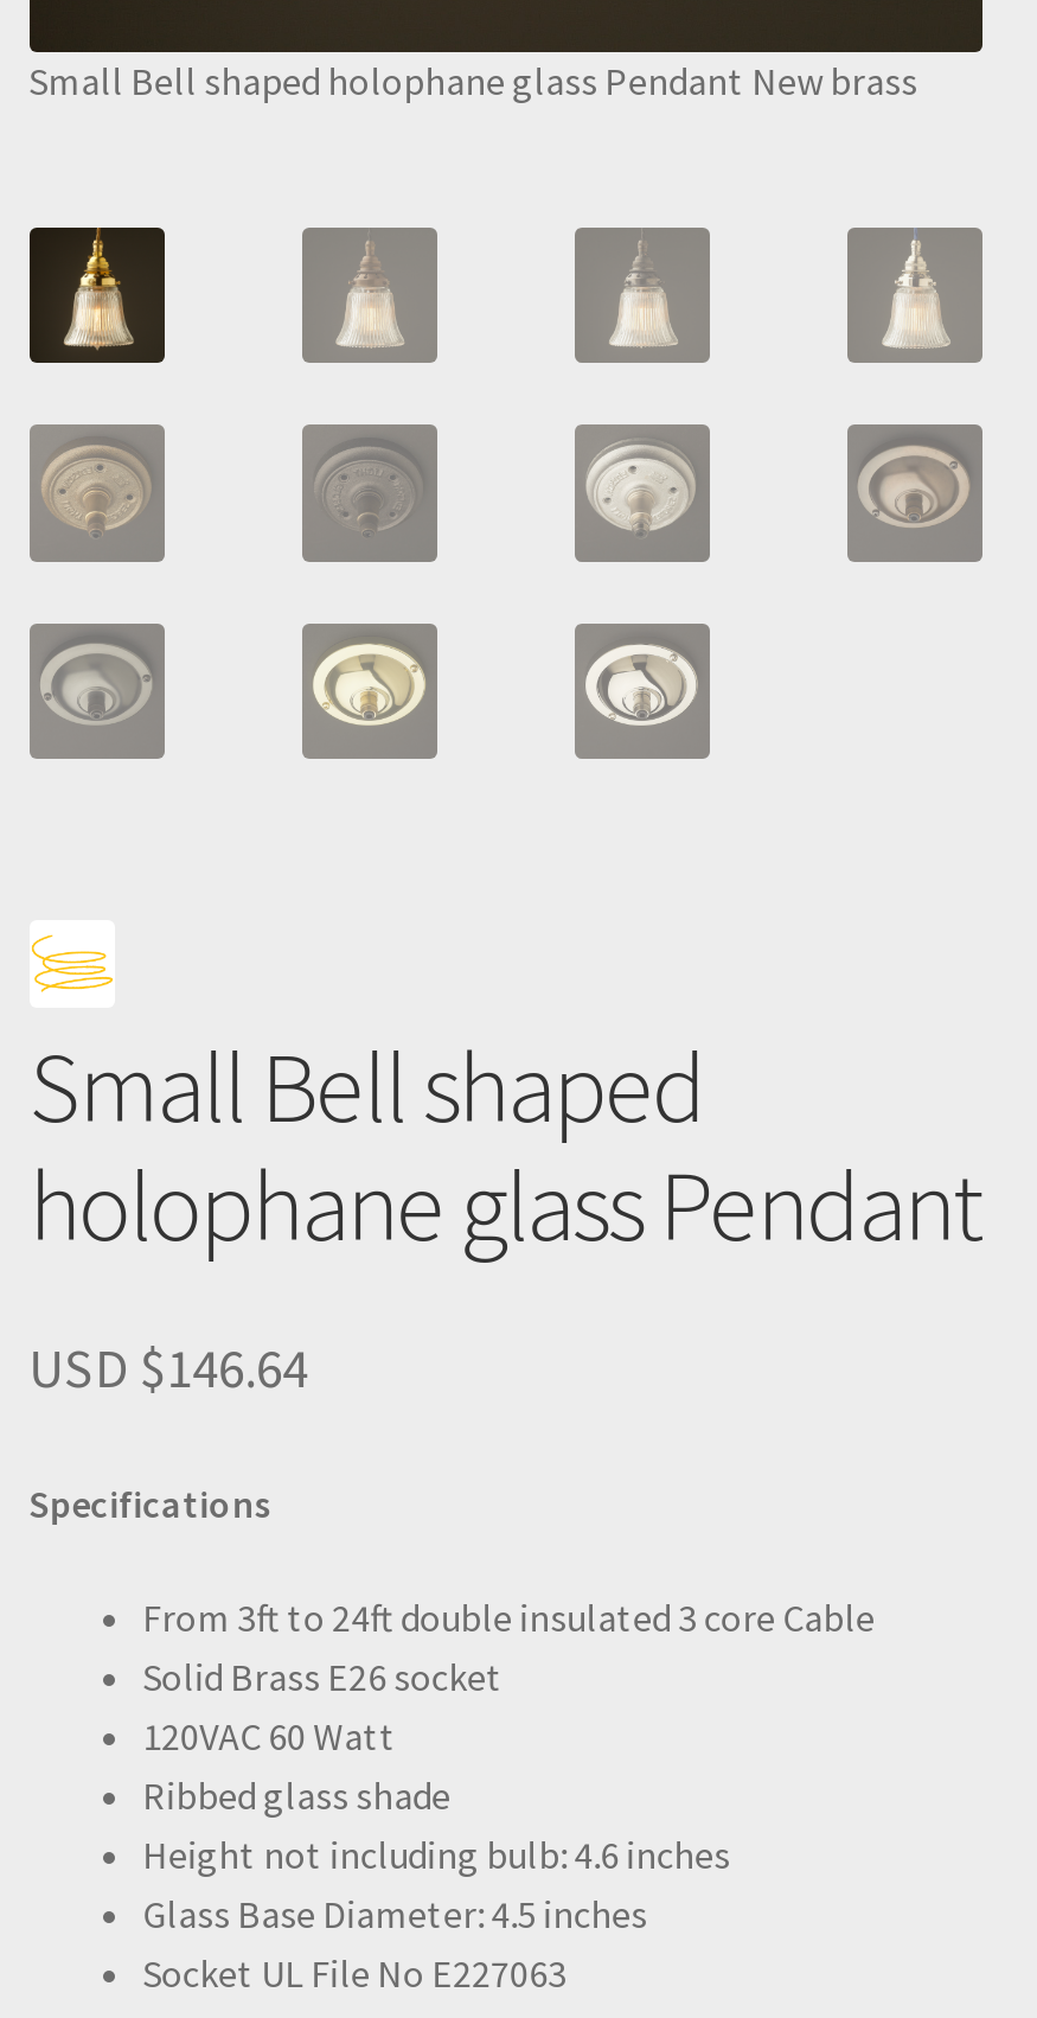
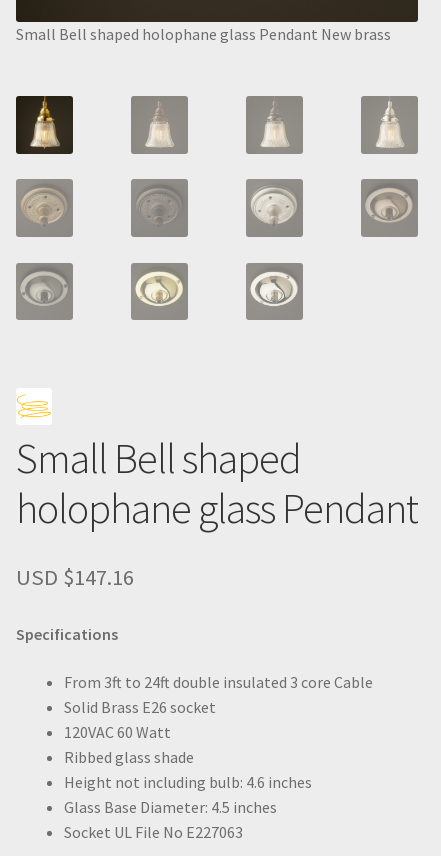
[29,1336,308,1402] USD $146.64 -> [16,563,134,591] USD $147.16

